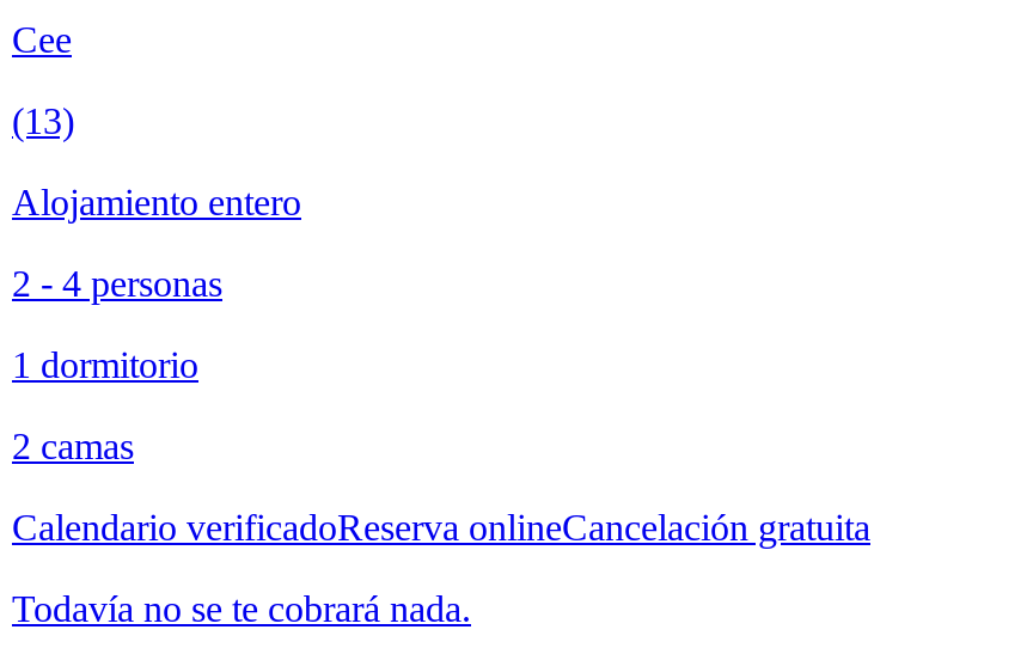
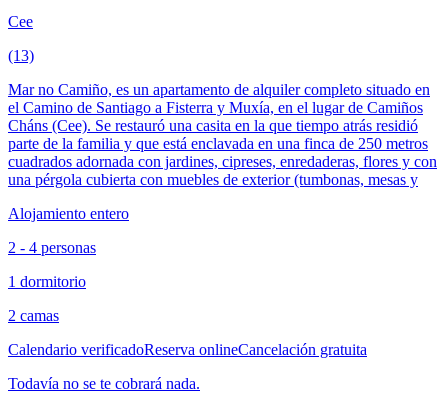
none -> [8,80,437,187] Mar no Camiño, es un apartamento de alquiler completo situado en | el Camino de Santiago a Fisterra y Muxía, en el lugar de Camiños | Cháns (Cee). Se restauró una casita en la que tiempo atrás residió | parte de la familia y que está enclavada en una finca de 250 metros | cuadrados adornada con jardines, cipreses, enredaderas, flores y con | una pérgola cubierta con muebles de exterior (tumbonas, mesas y

